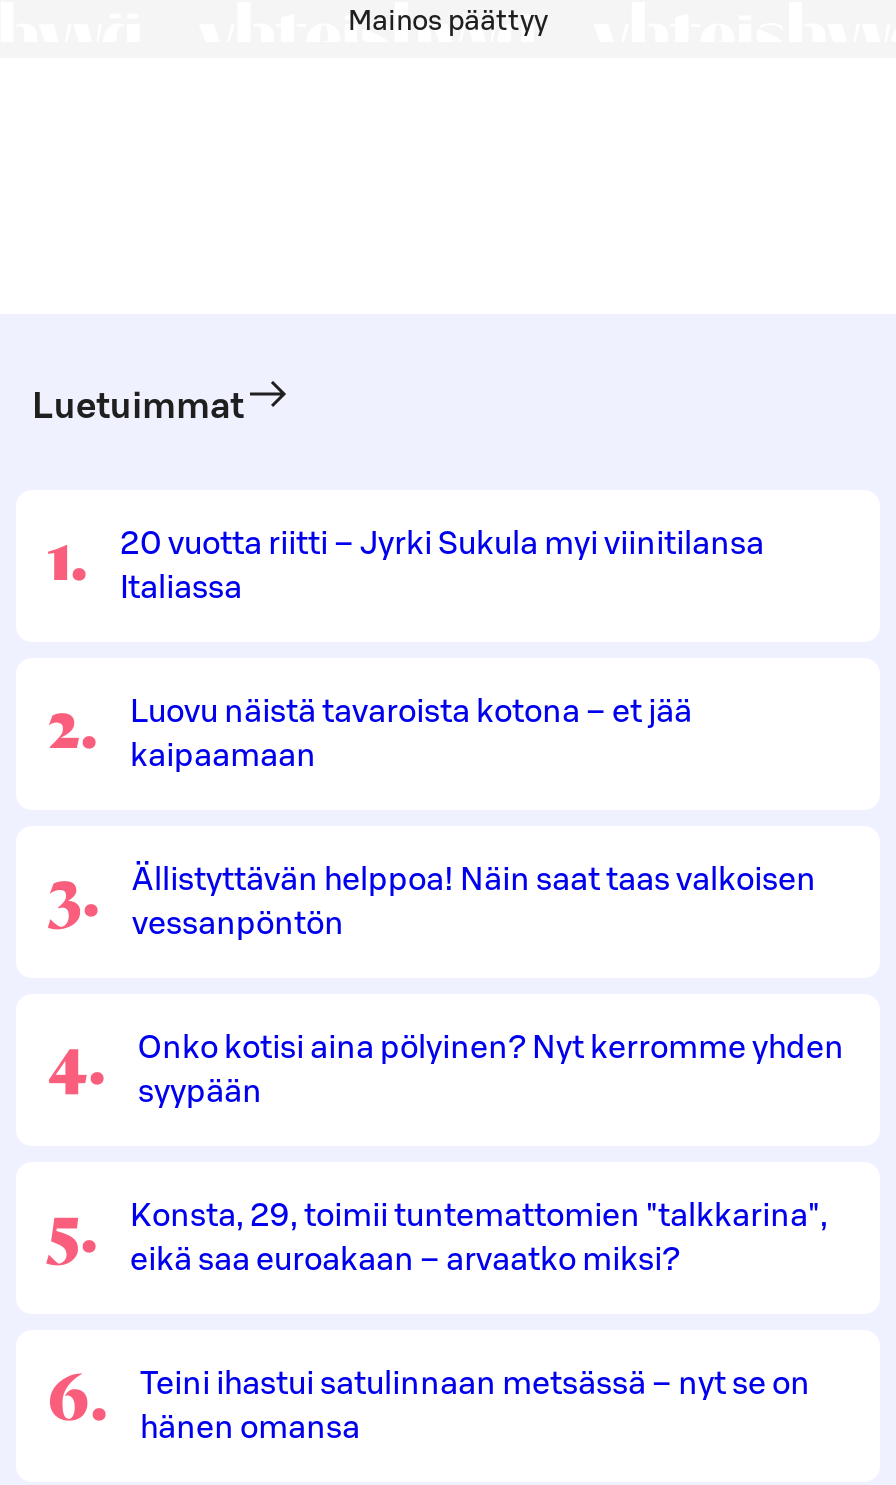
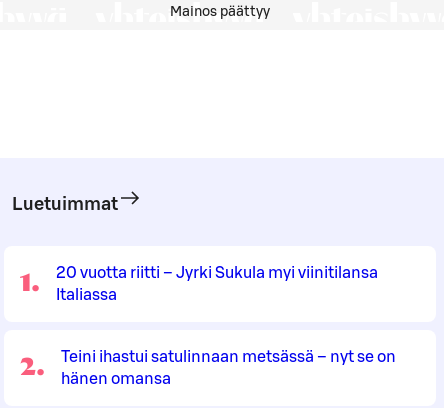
[48,696,844,1438] Luovu näistä tavaroista kotona – et jää | kaipaamaan | 3. | Ällistyttävän helppoa! Näin saat taas valkoisen | vessanpöntön | 4. | Onko kotisi aina pölyinen? Nyt kerromme yhden | syypään | 5. | Konsta, 29, toimii tuntemattomien "talkkarina", | eikä saa euroakaan – arvaatko miksi? | 6. -> none

